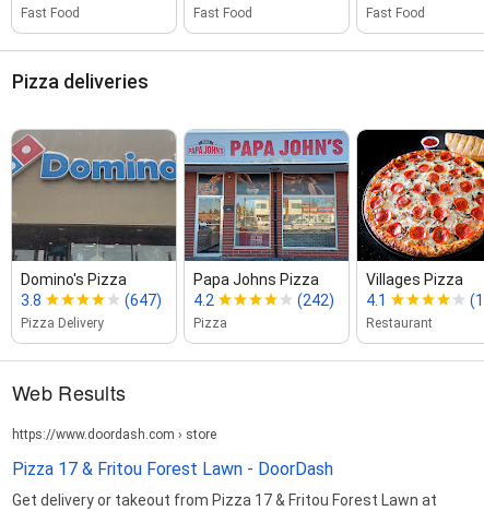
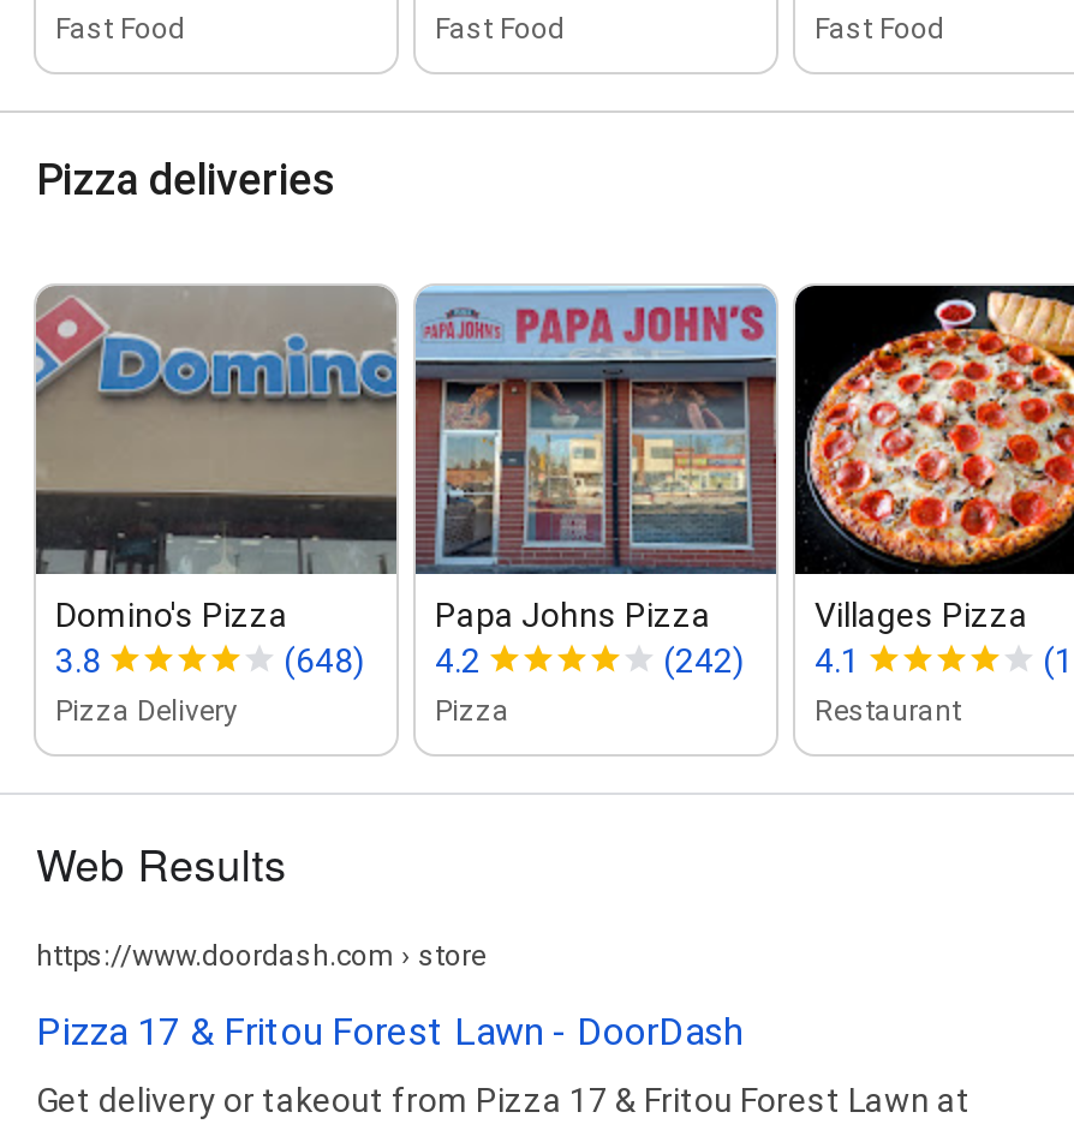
[125,291,214,309] (647) 4.2 -> [284,641,481,679] (648) 4.2

